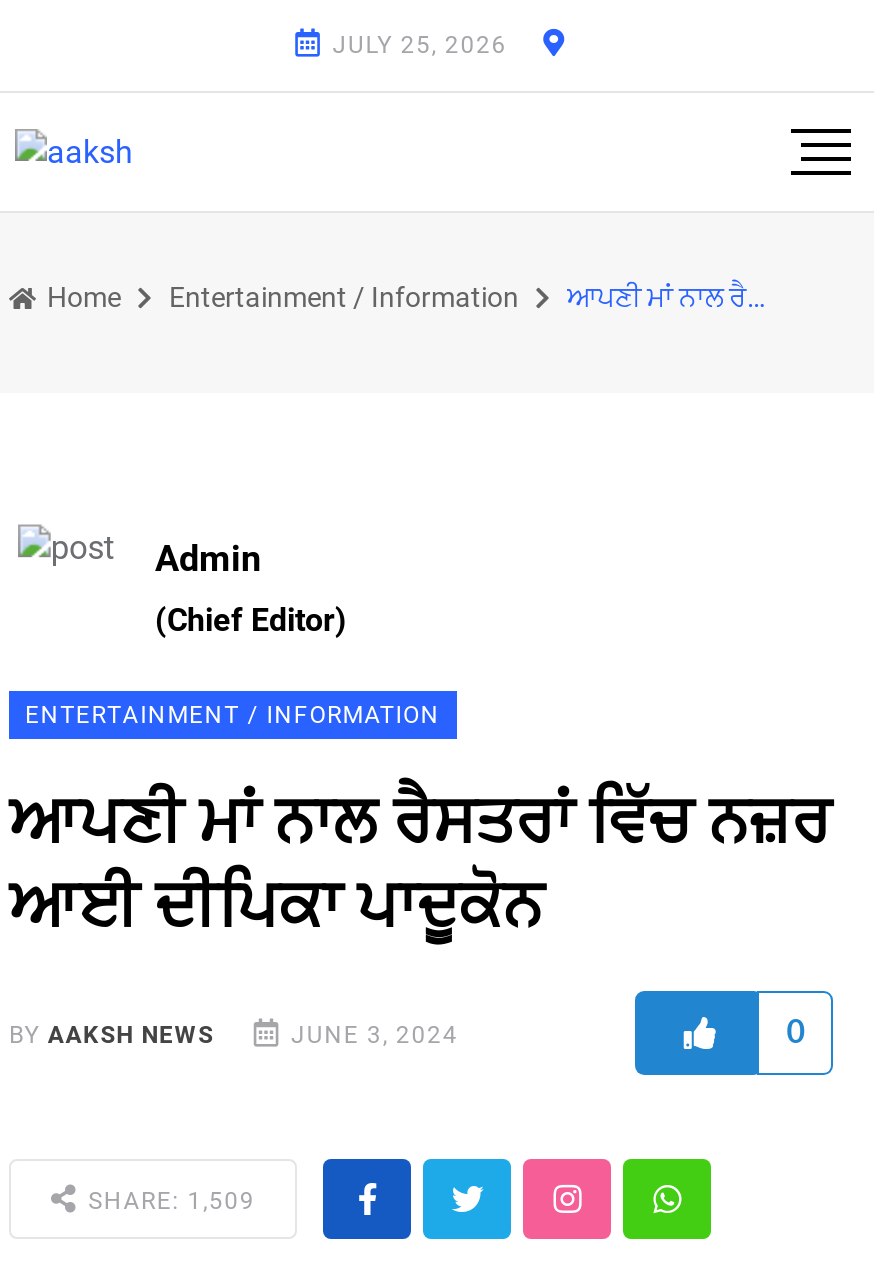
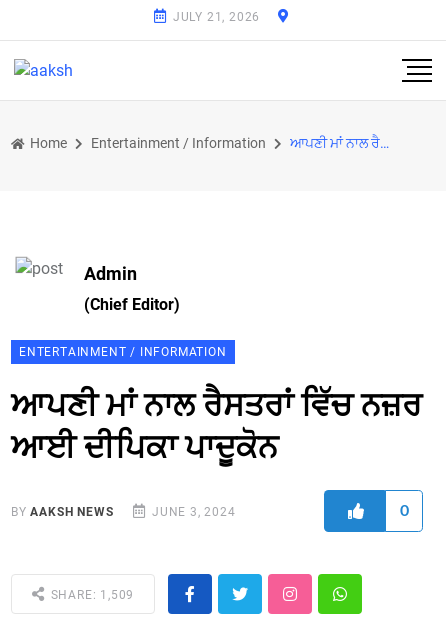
[332,31,507,59] JULY 25, 2026 -> [173,10,260,24] JULY 21, 2026

